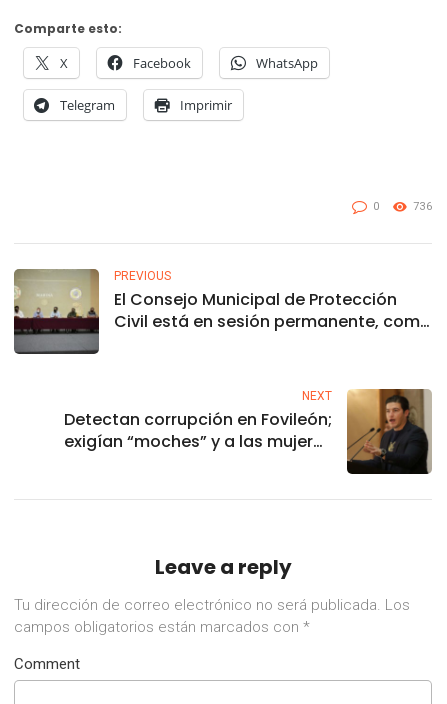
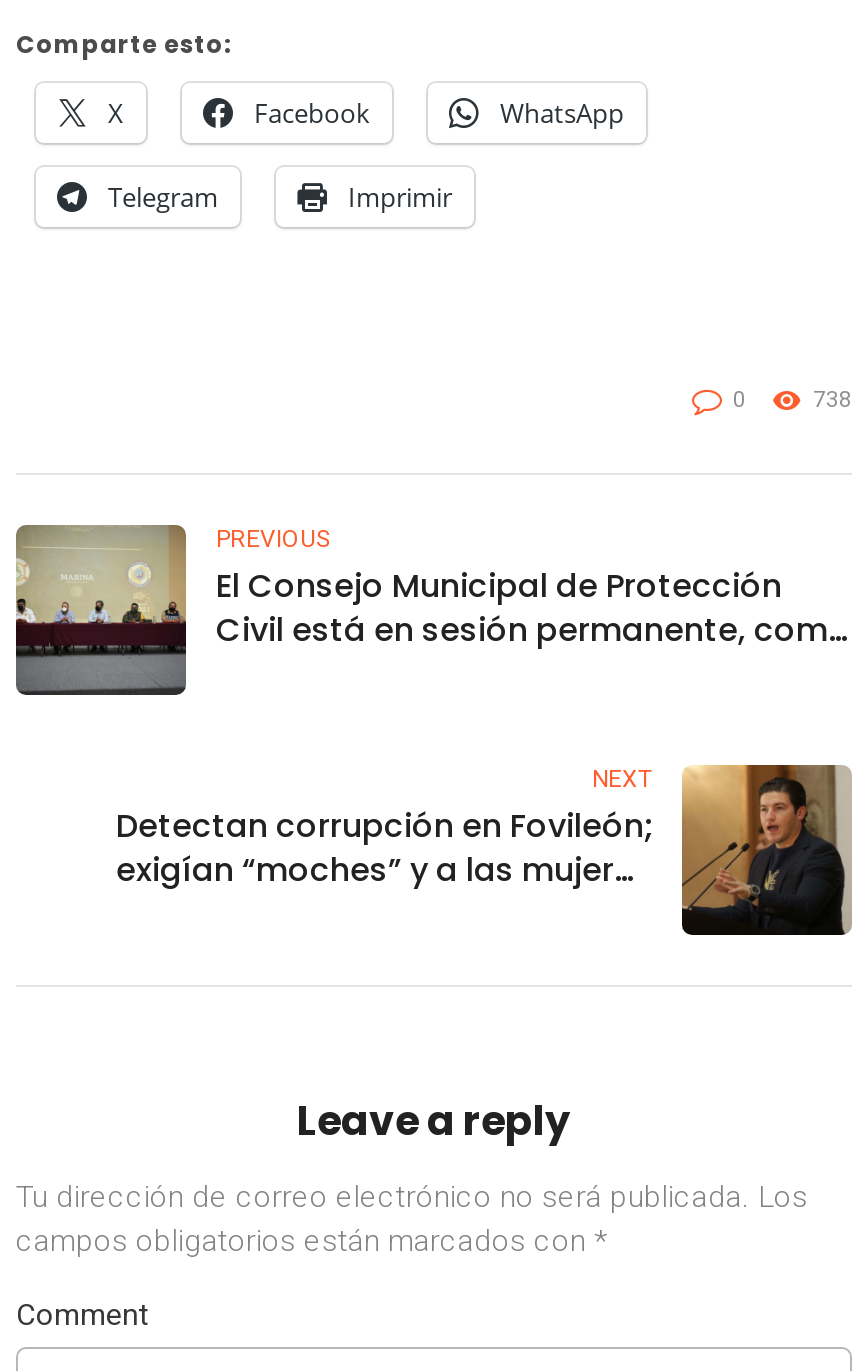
[412,200,432,213] 736 -> [813,387,852,413] 738

